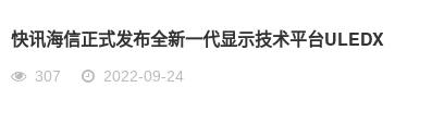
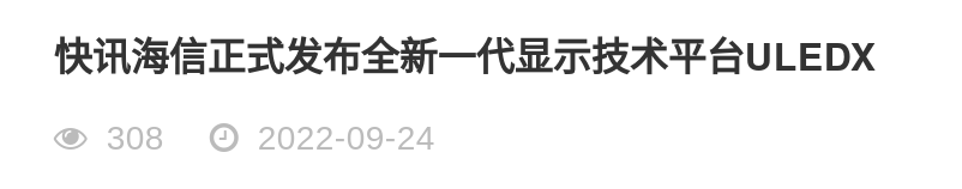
[35,68,61,85] 307 -> [107,119,164,157] 308

